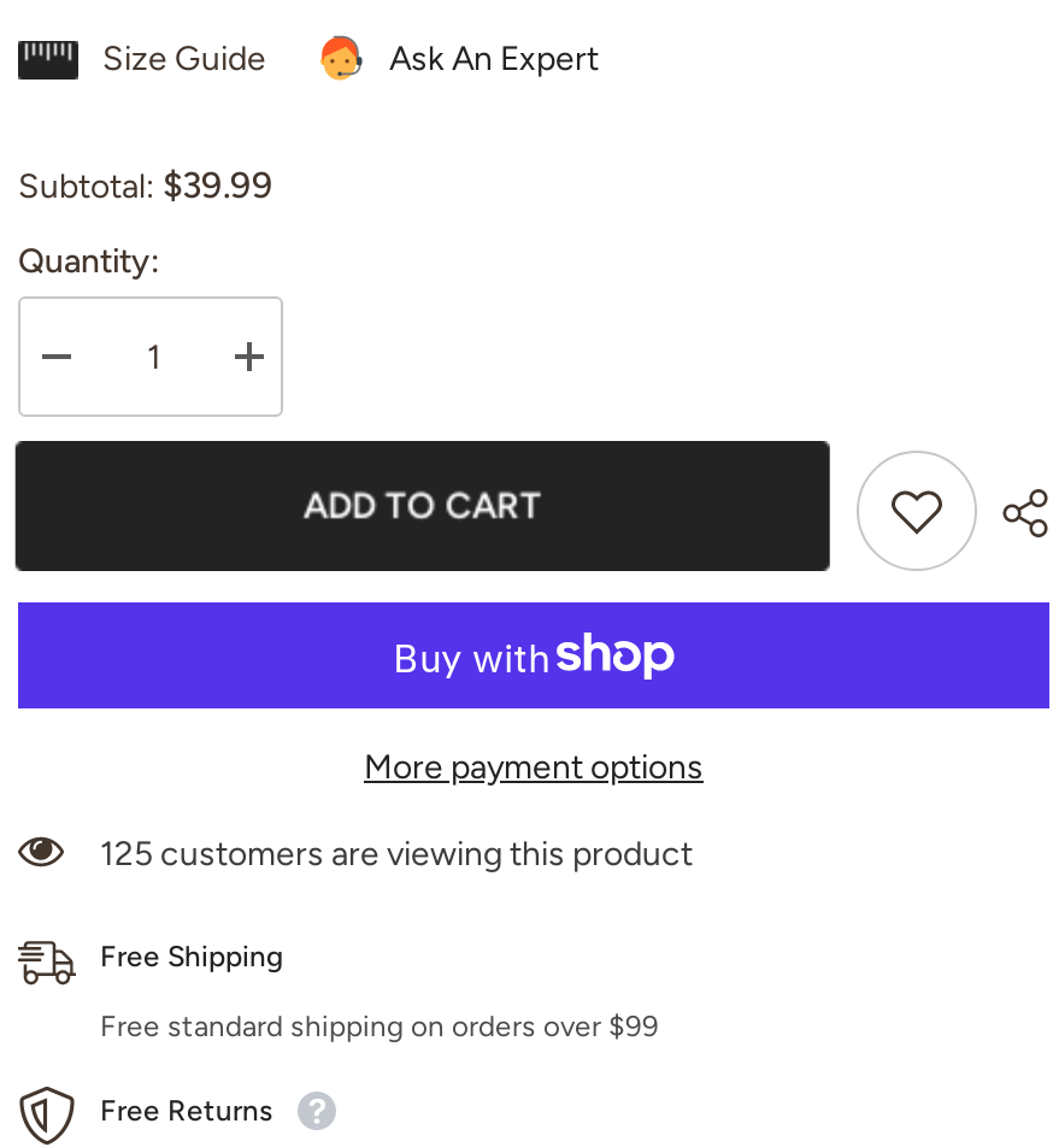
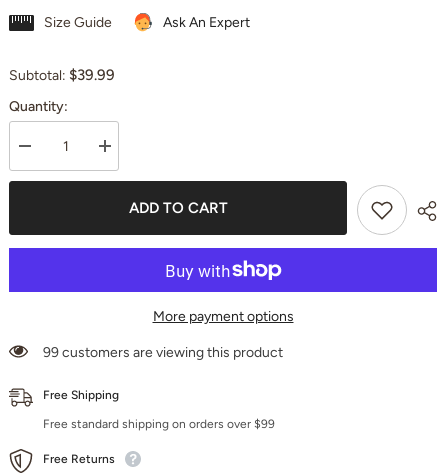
[100,834,693,875] 125 customers are viewing this product -> [43,344,283,361] 99 customers are viewing this product

